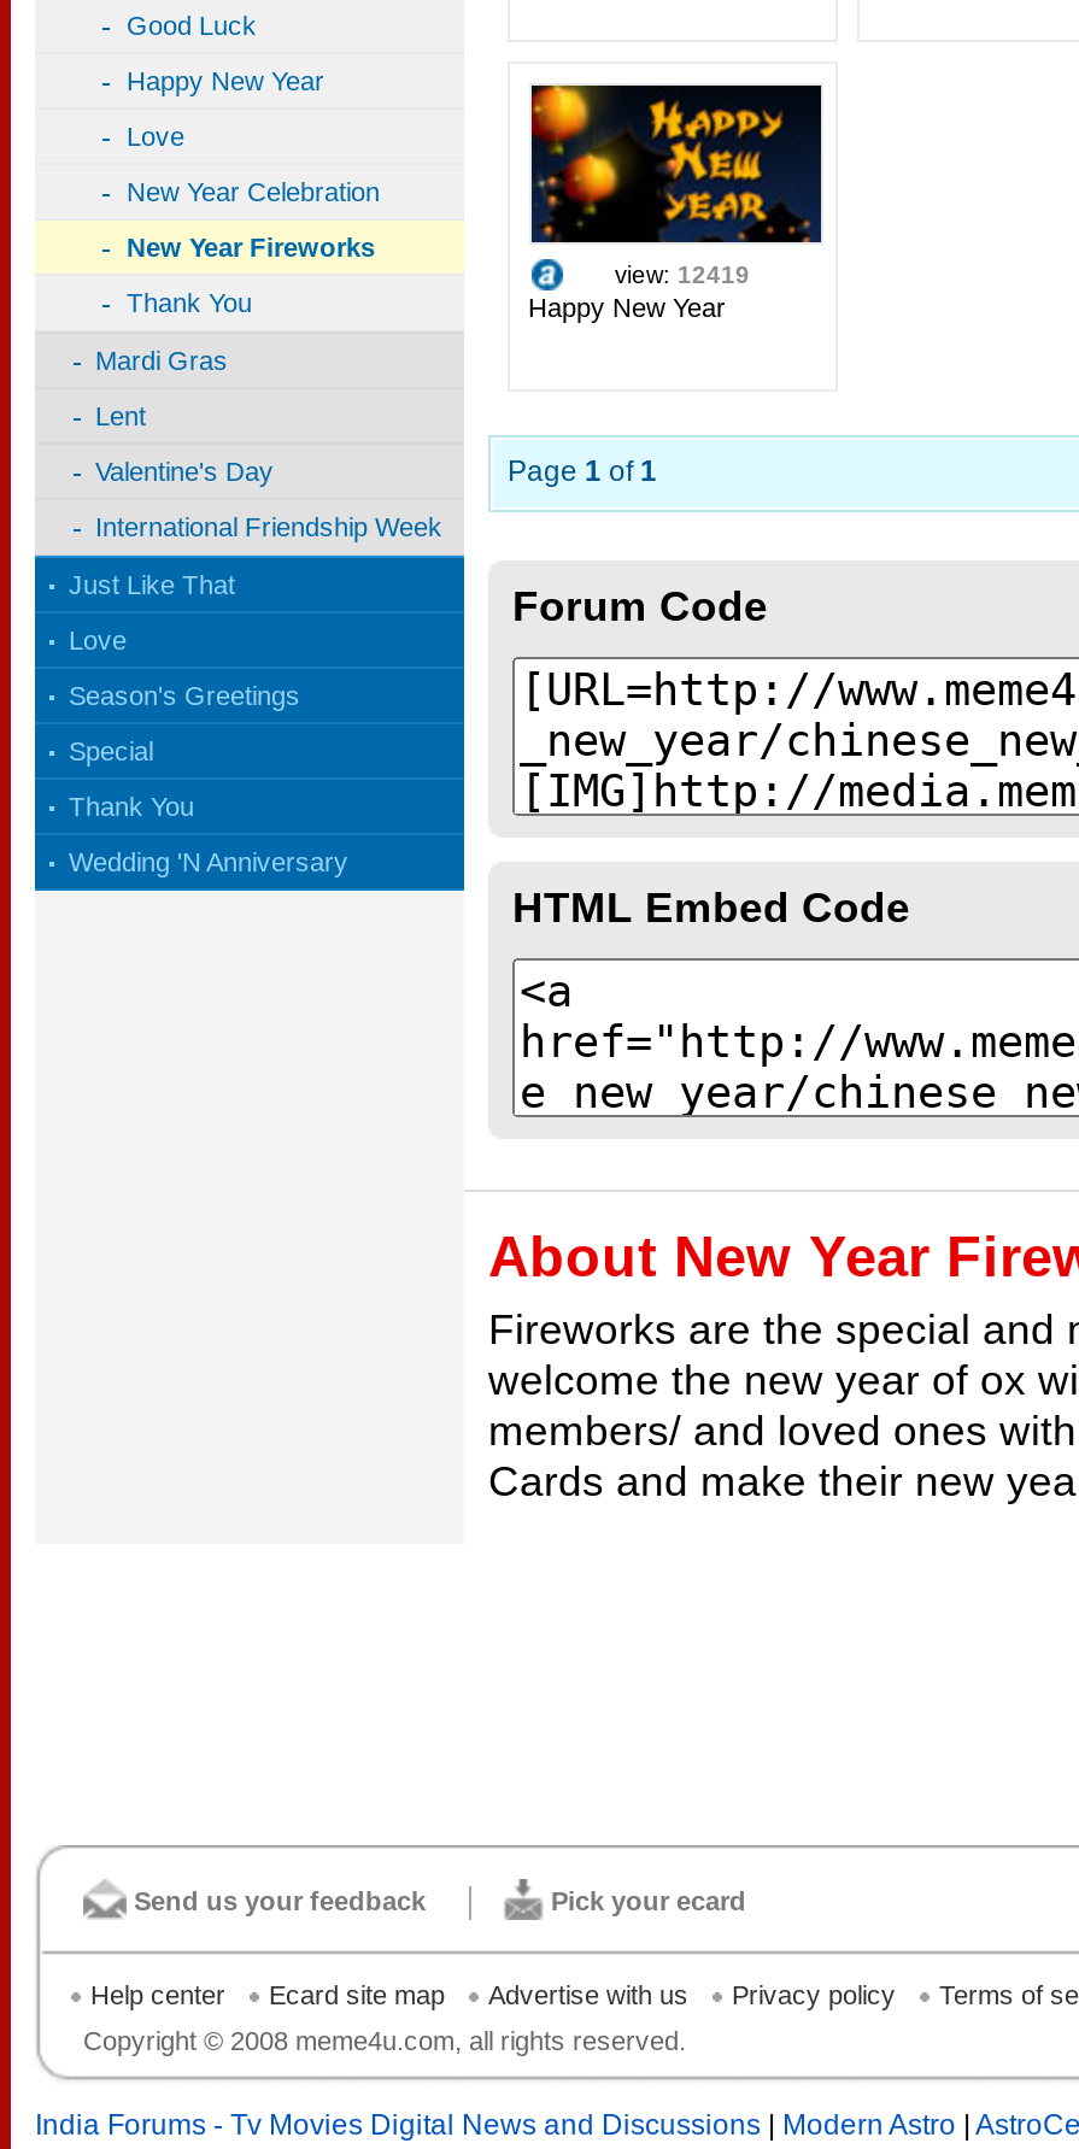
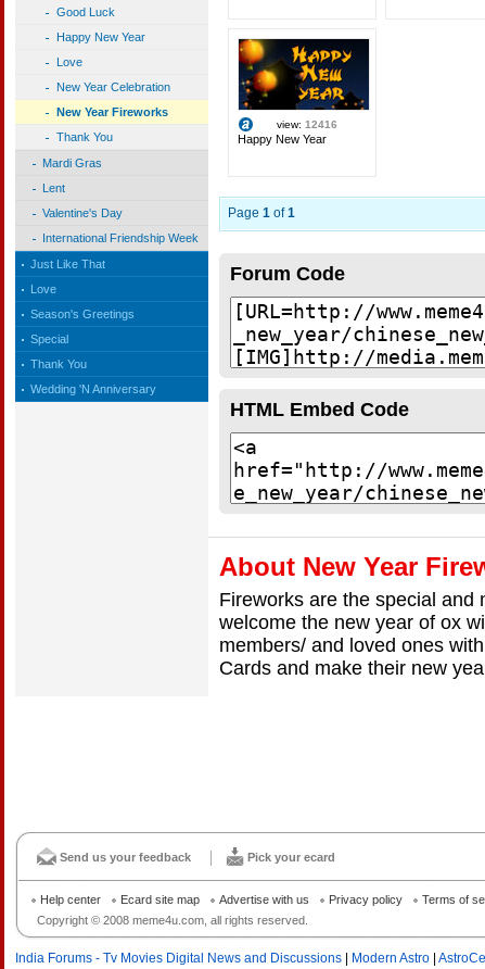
[615,262,750,288] view: 12419 -> [276,118,337,130] view: 12416

